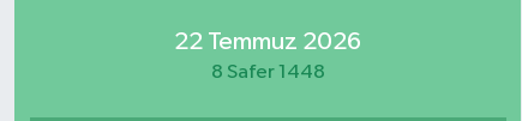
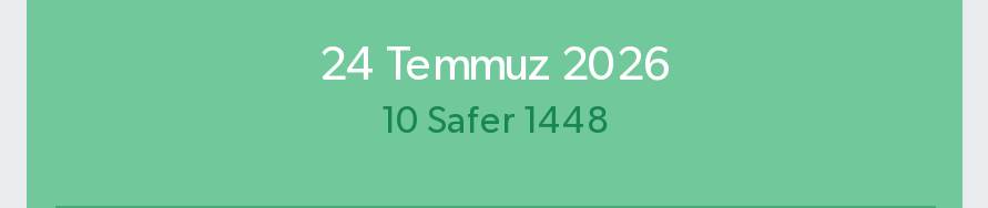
[174,29,361,82] 22 Temmuz 2026 | 8 Safer 1448 -> [319,42,670,141] 24 Temmuz 2026 | 10 Safer 1448

